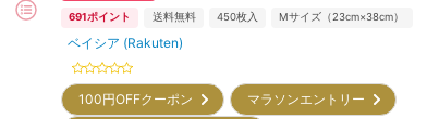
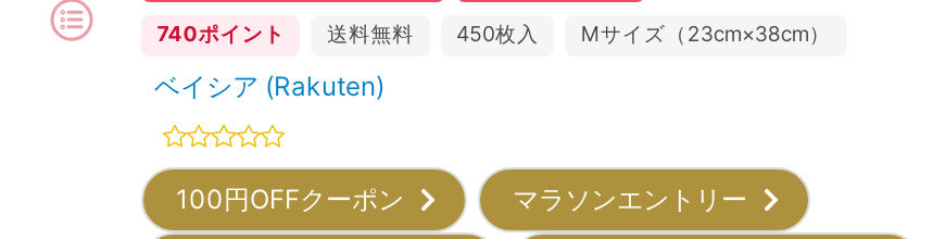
[69,11,404,23] 691ポイント 送料無料 450枚入 Mサイズ（23cm×38cm） -> [157,22,830,46] 740ポイント 送料無料 450枚入 Mサイズ（23cm×38cm）

